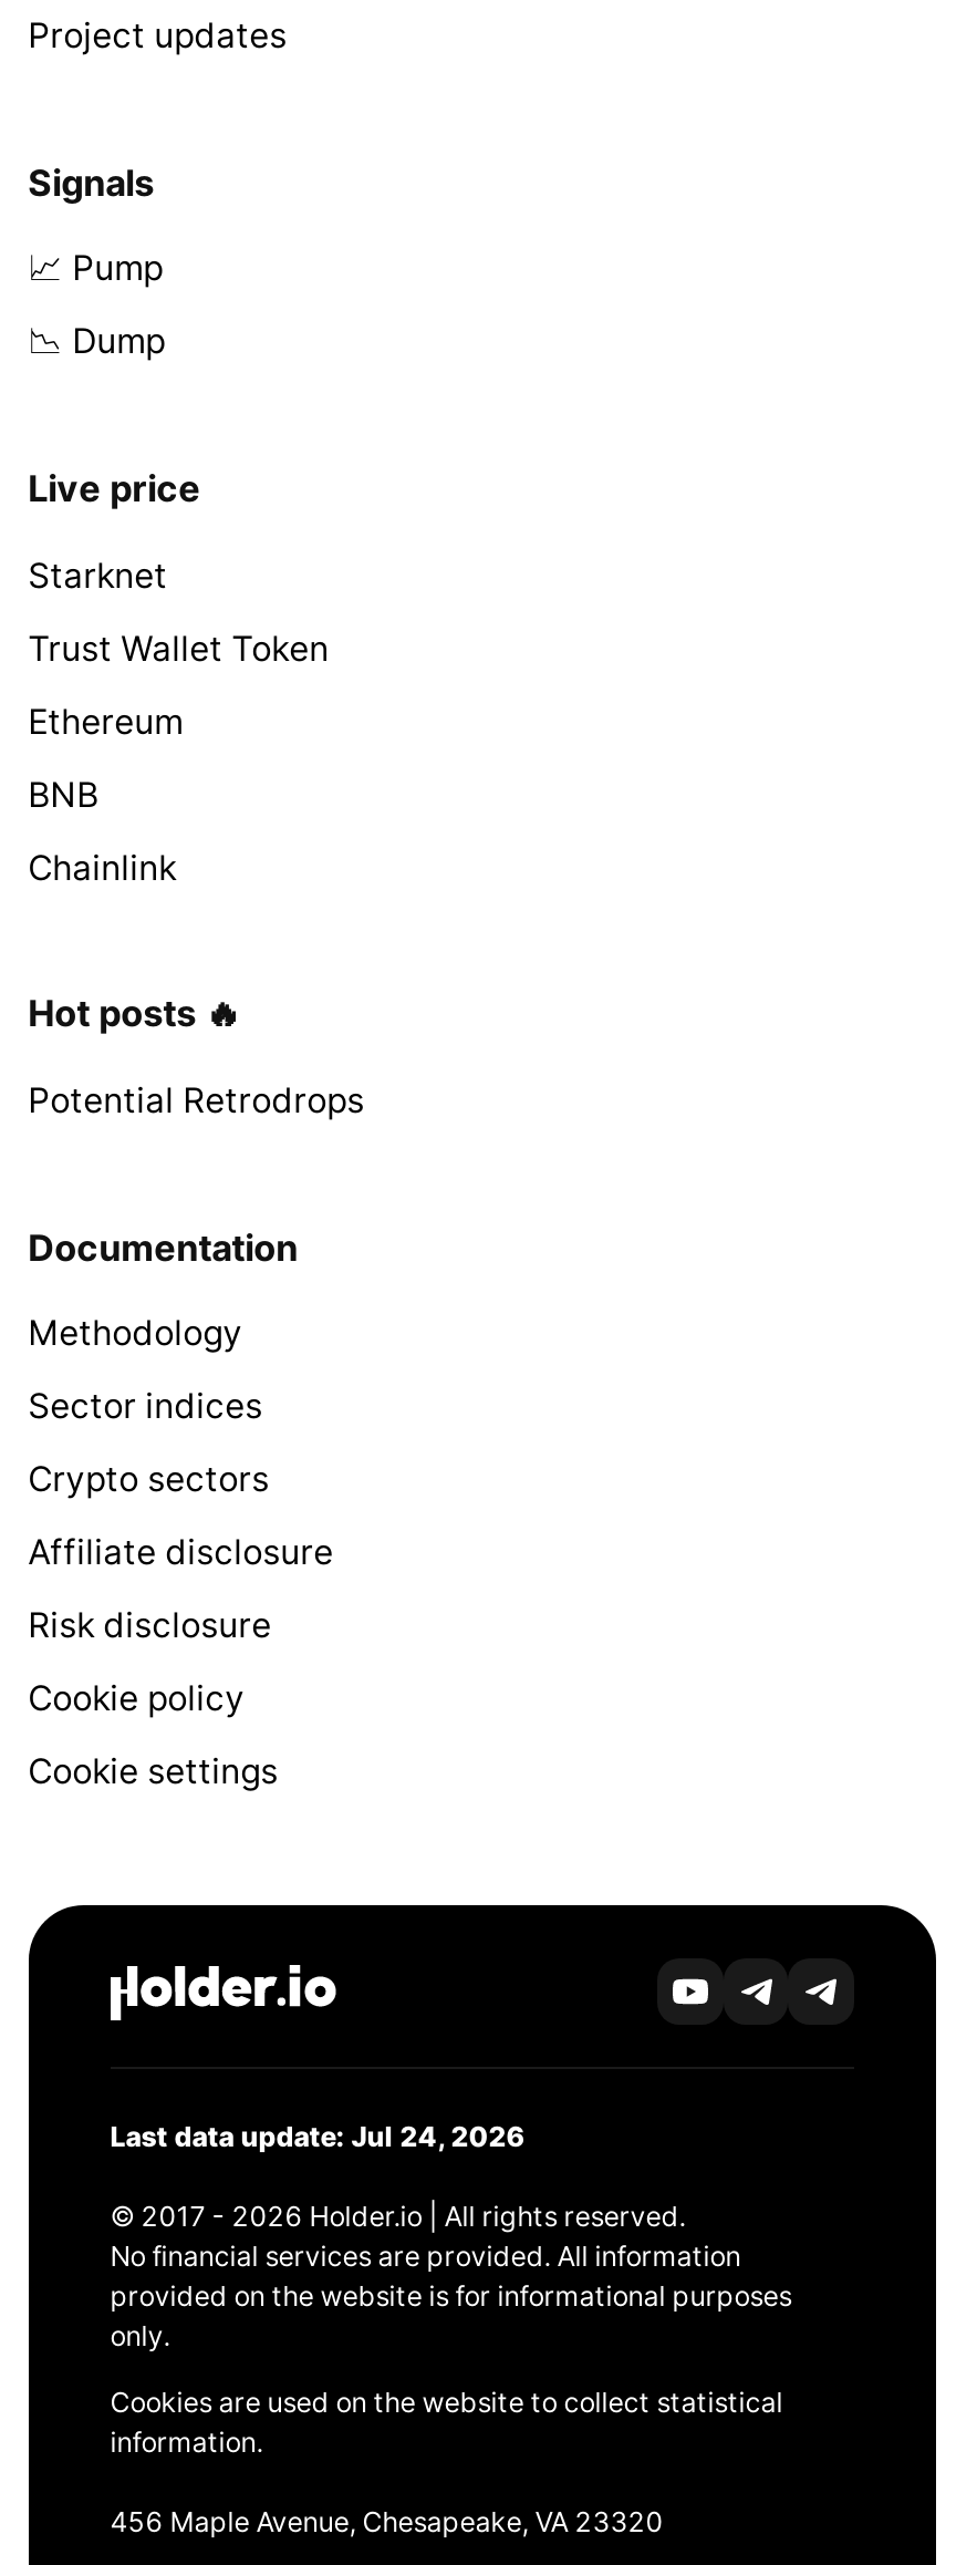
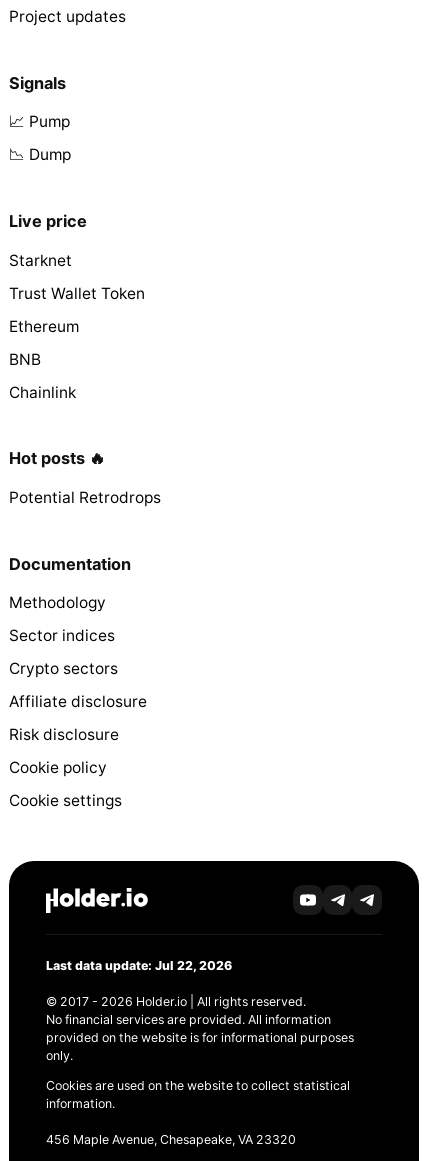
[110,2120,524,2153] Last data update: Jul 24, 2026 -> [46,958,232,973] Last data update: Jul 22, 2026

